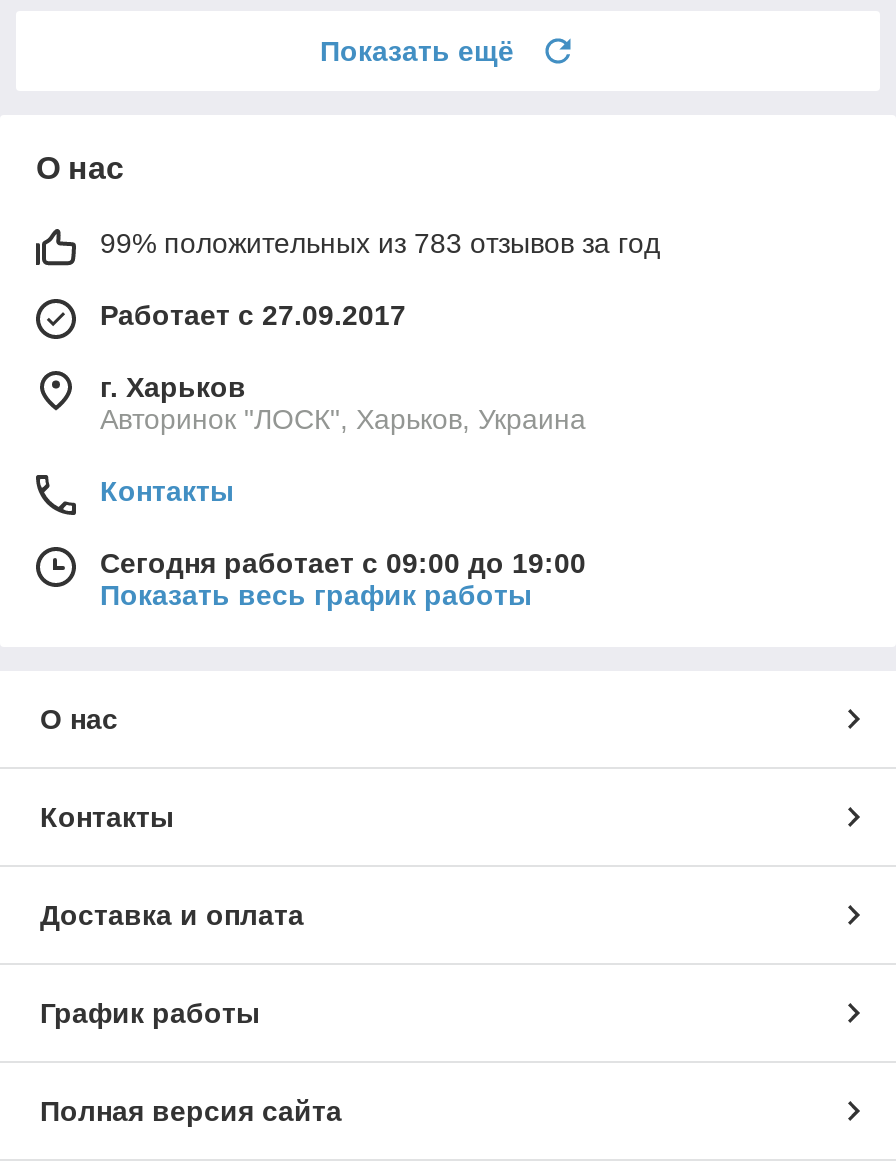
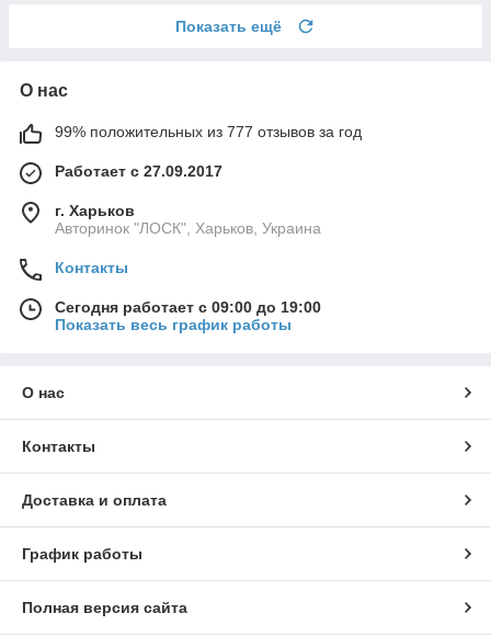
[100,227,660,259] 99% положительных из 783 отзывов за год -> [55,123,362,140] 99% положительных из 777 отзывов за год

